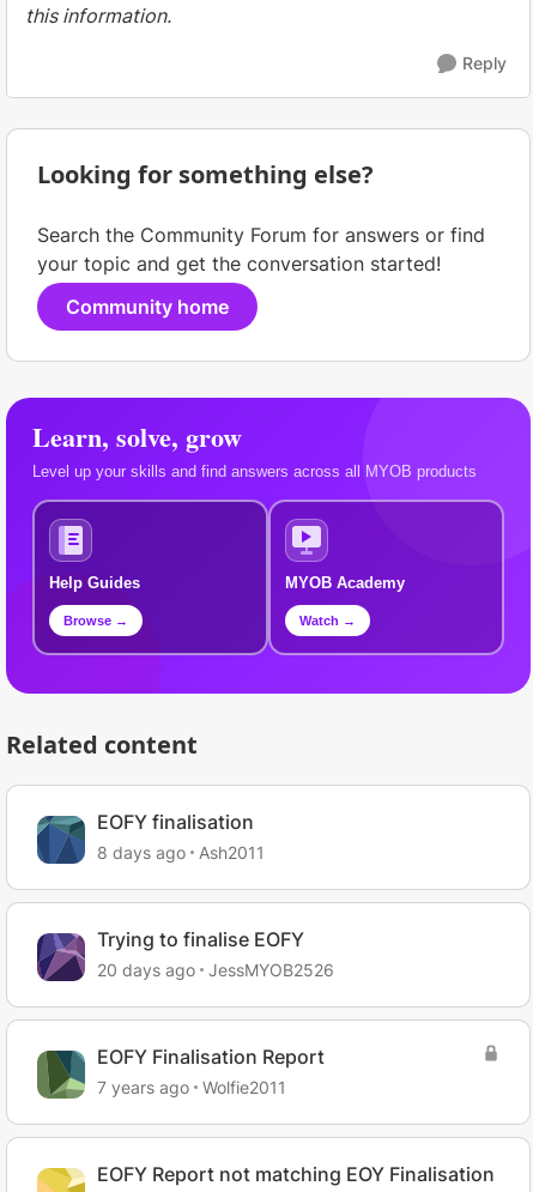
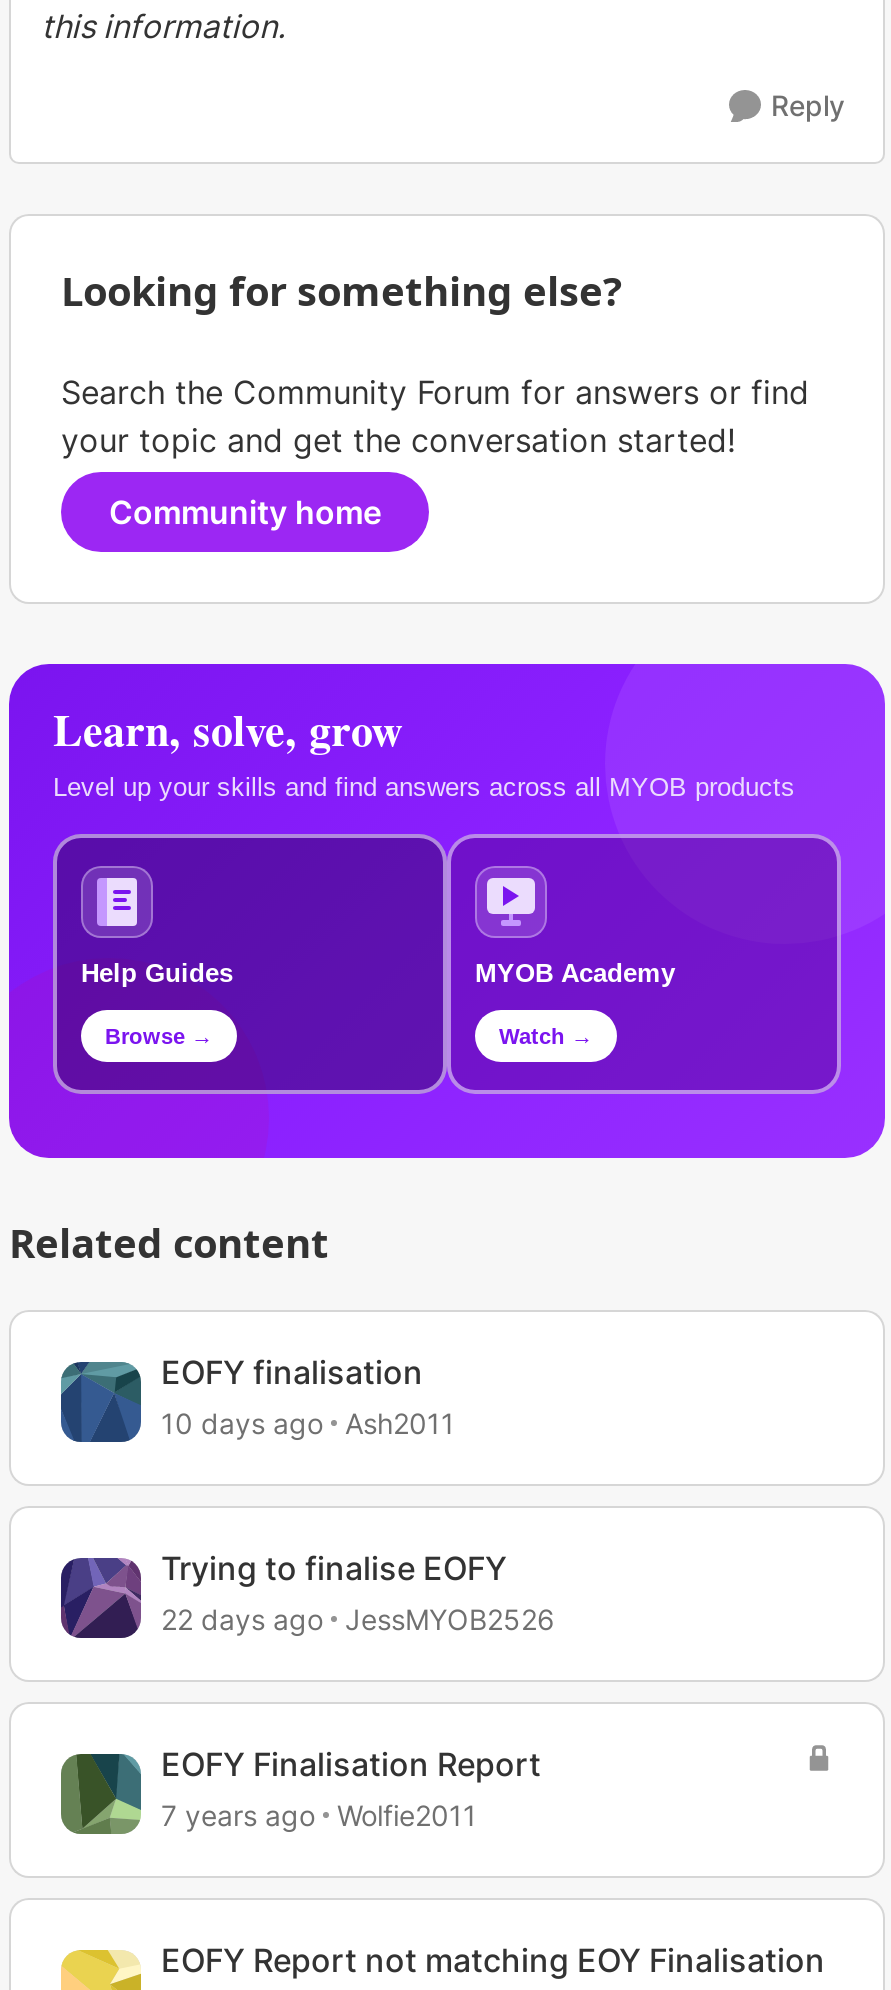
[97,842,265,863] 8 days ago Ash2011 -> [161,1406,455,1440] 10 days ago Ash2011
[97,960,334,980] 20 days ago JessMYOB2526 -> [161,1602,555,1636] 22 days ago JessMYOB2526

